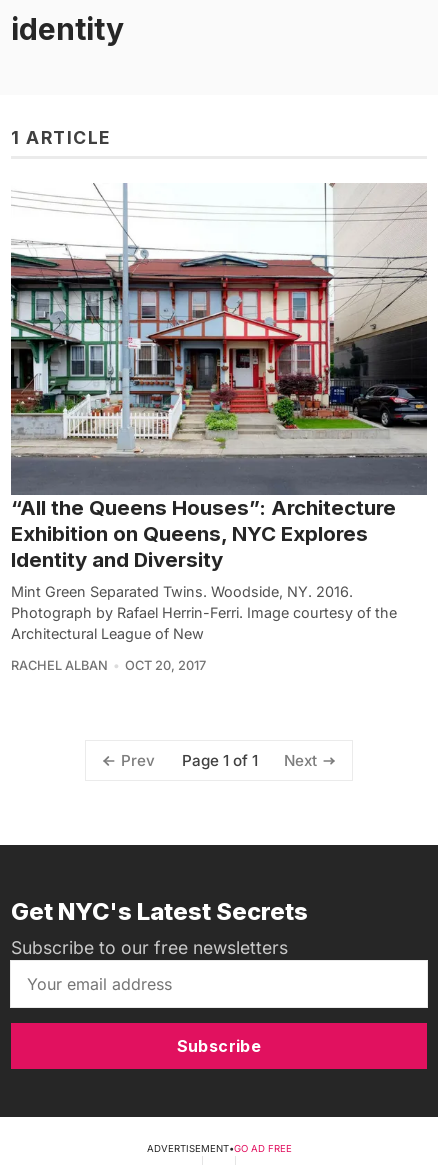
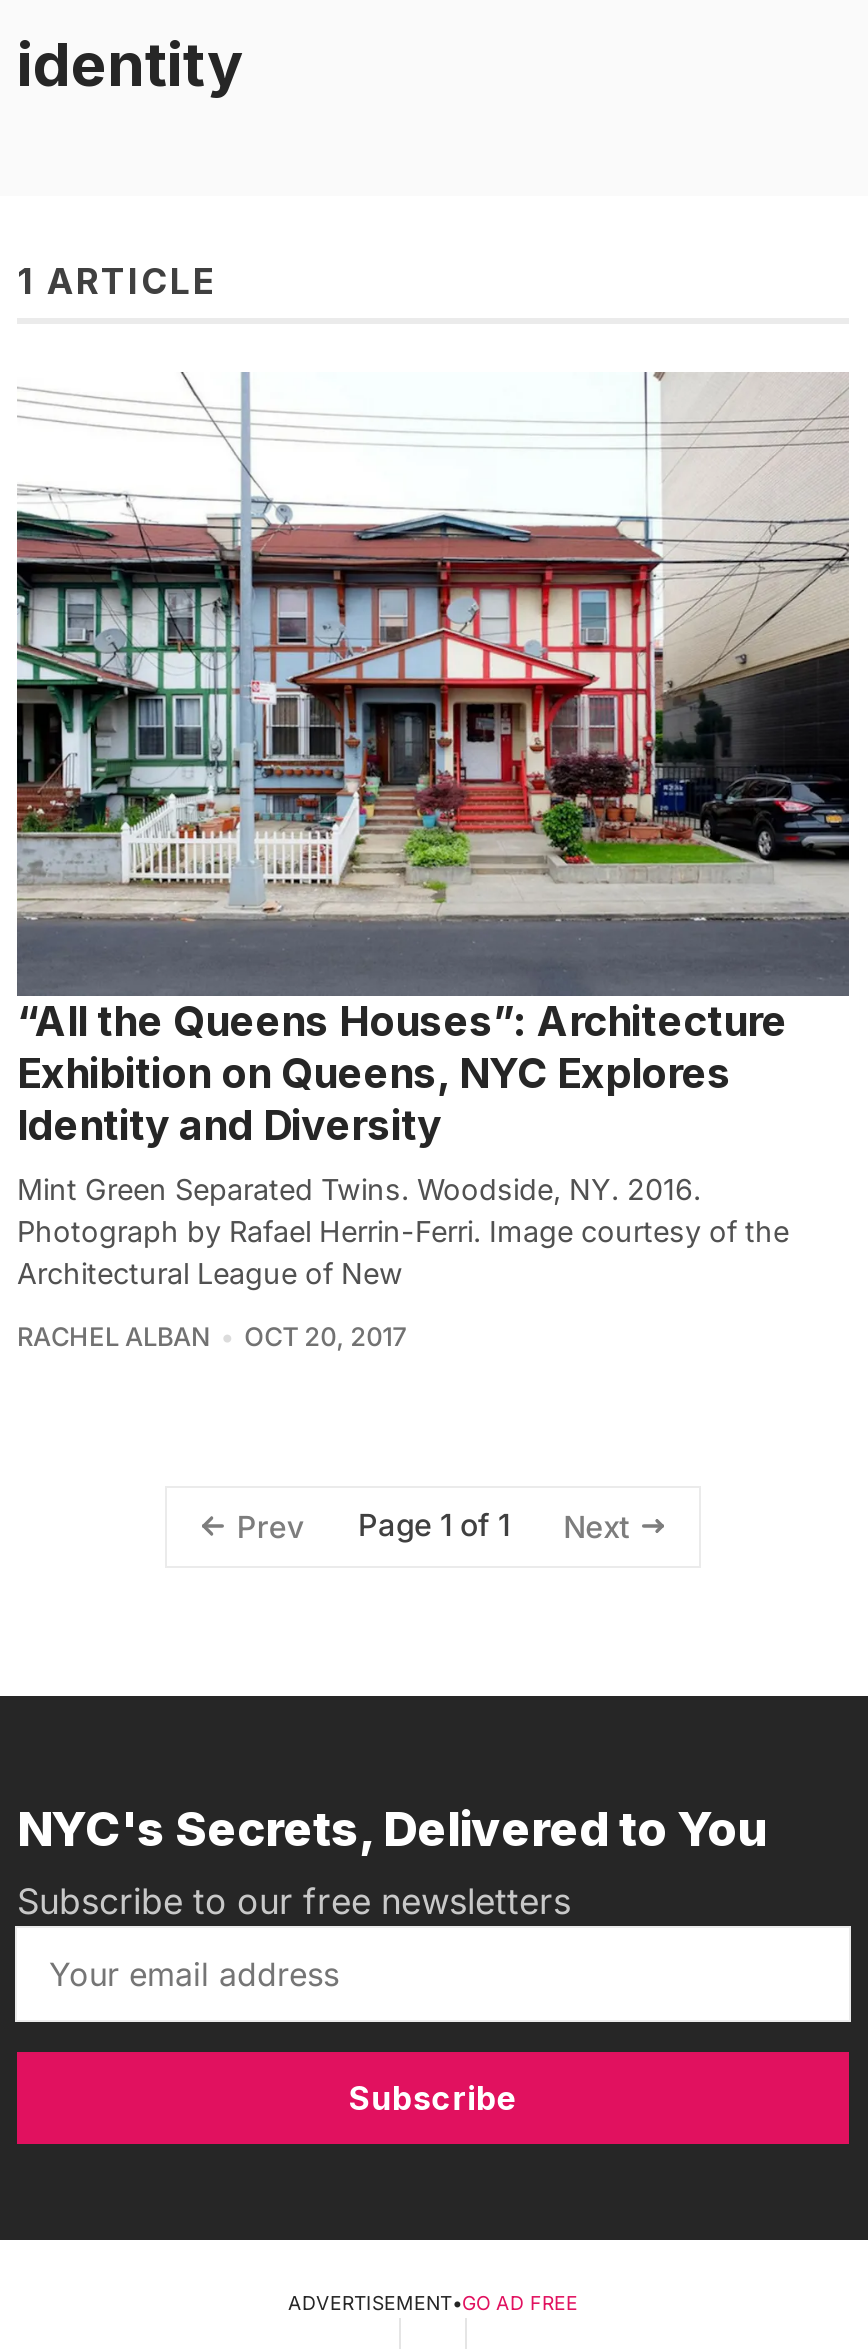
[11,897,308,926] Get NYC's Latest Secrets -> [17,1801,765,1859] NYC's Secrets, Delivered to You

